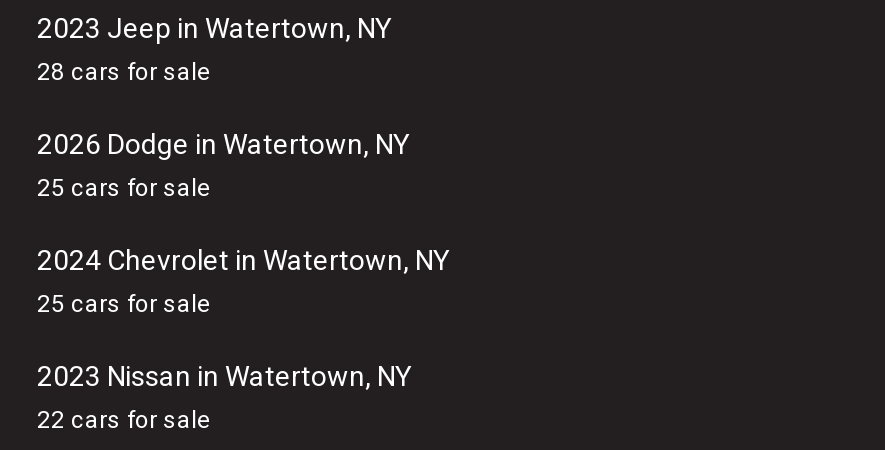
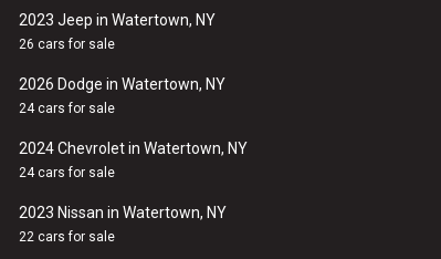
[37,58,211,86] 28 cars for sale -> [19,37,115,52] 26 cars for sale
[37,174,211,202] 25 cars for sale -> [19,101,115,116] 24 cars for sale
[37,290,211,318] 25 cars for sale -> [19,165,115,180] 24 cars for sale

